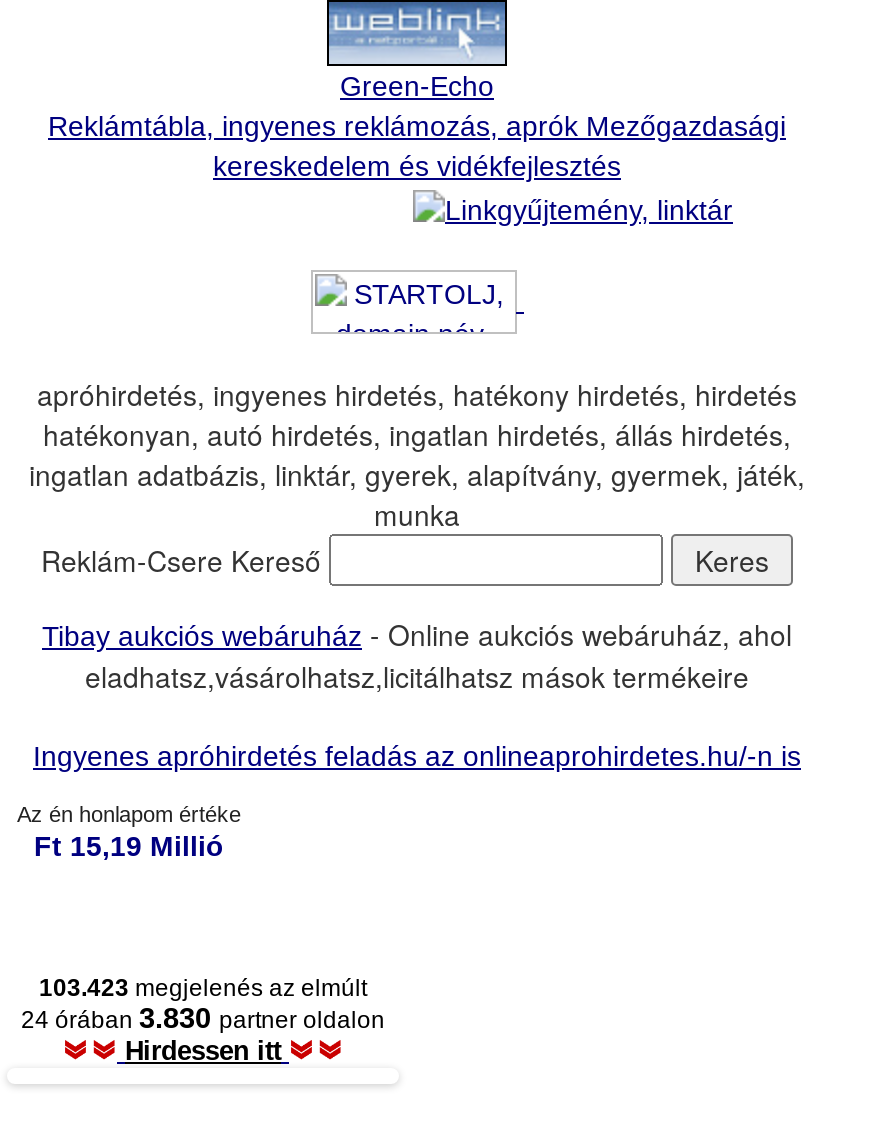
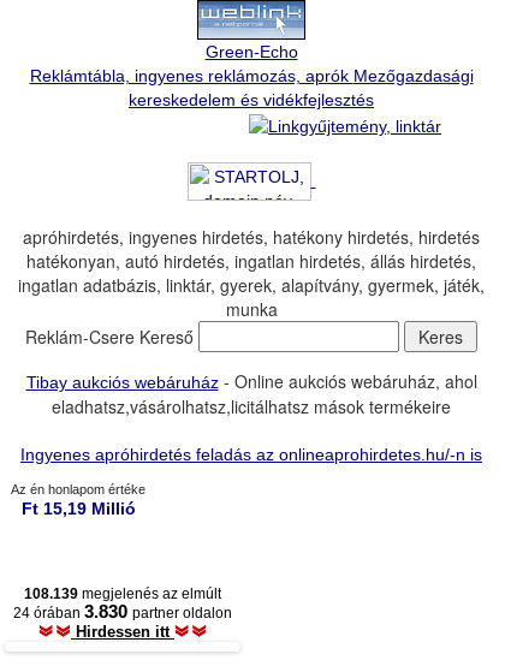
[39,974,367,1002] 103.423 megjelenés az elmúlt -> [24,585,221,602] 108.139 megjelenés az elmúlt

